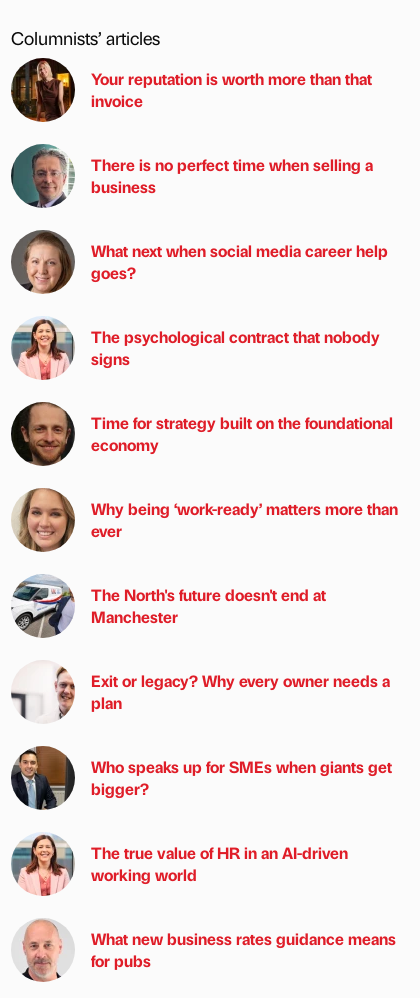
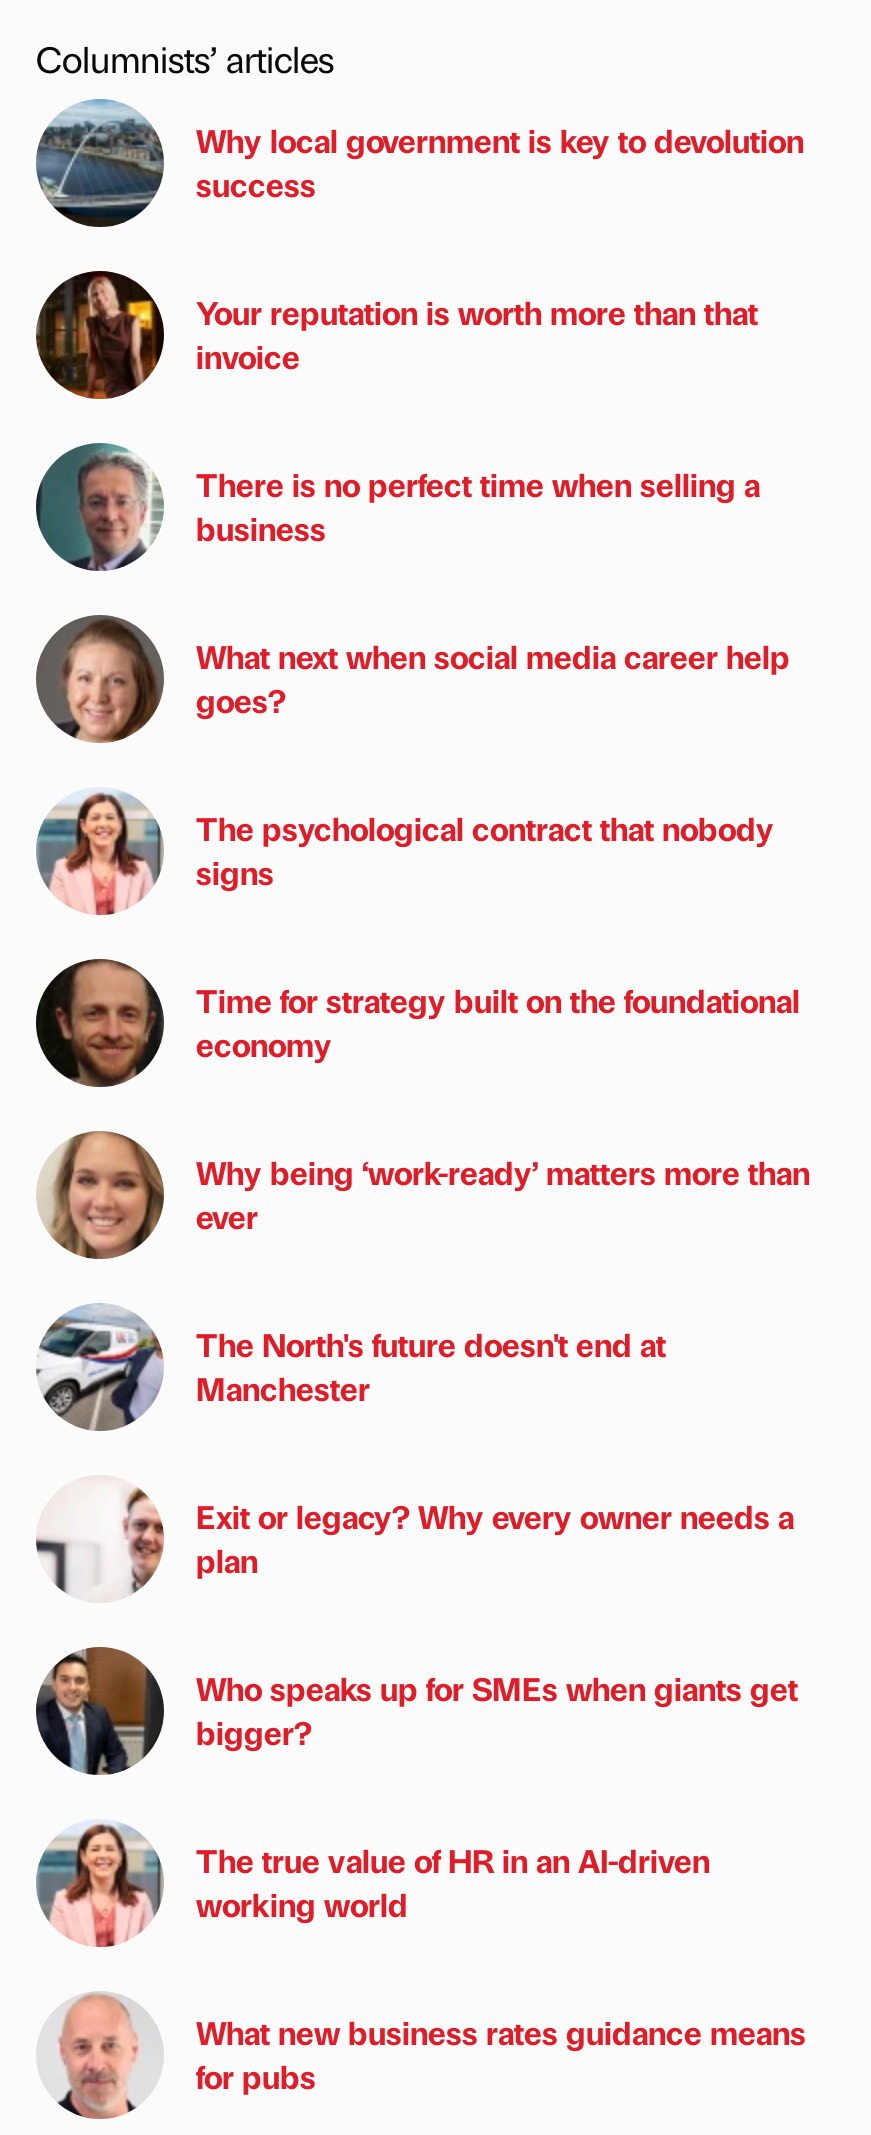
none -> [34,98,804,228] [image] | Why local government is key to devolution | success

